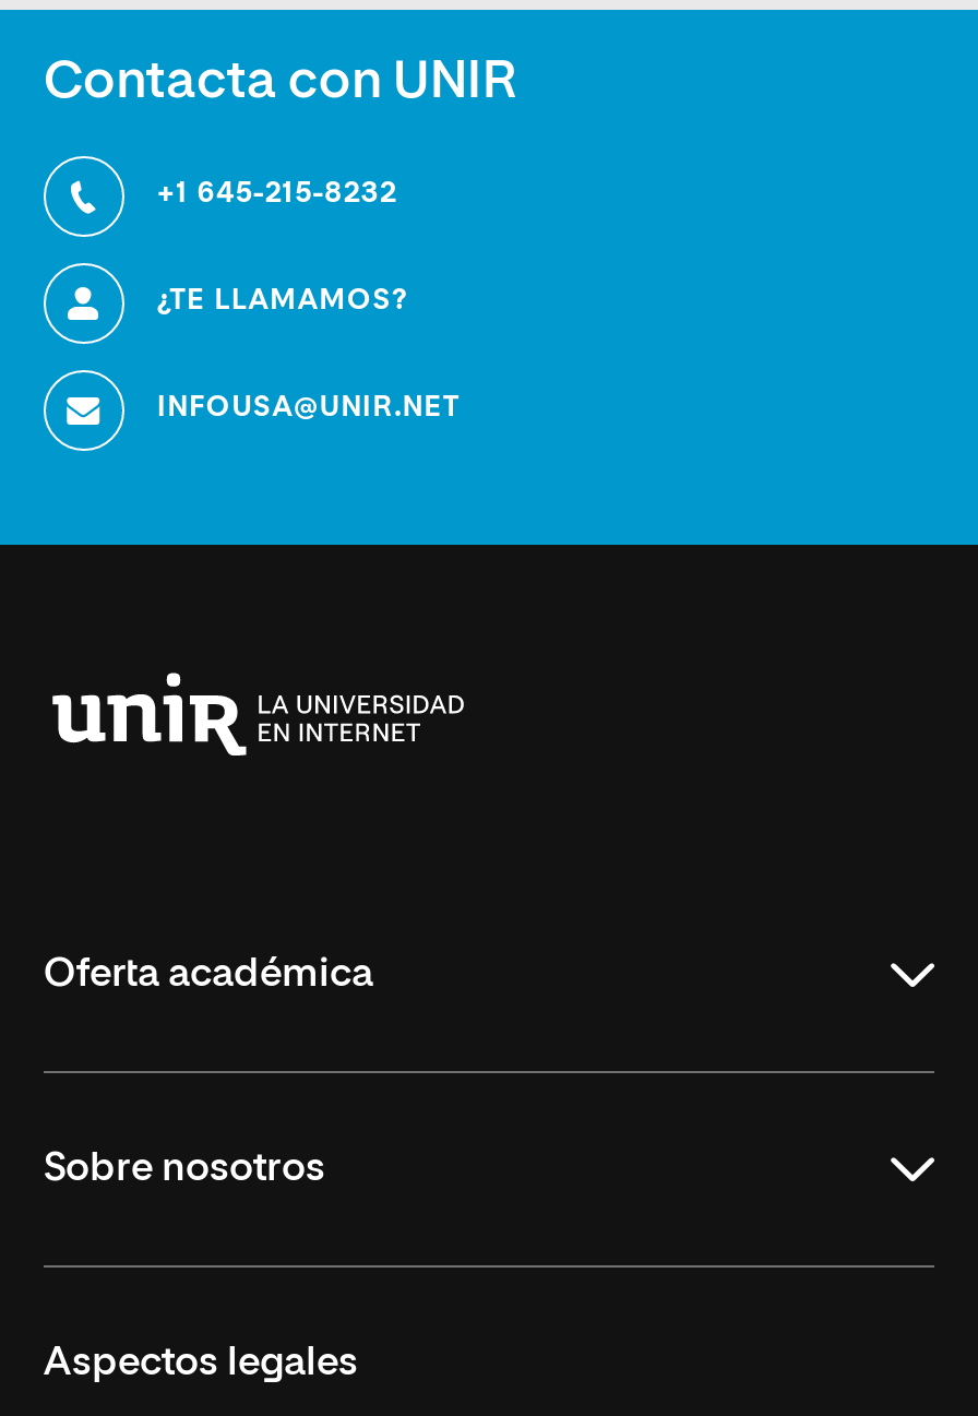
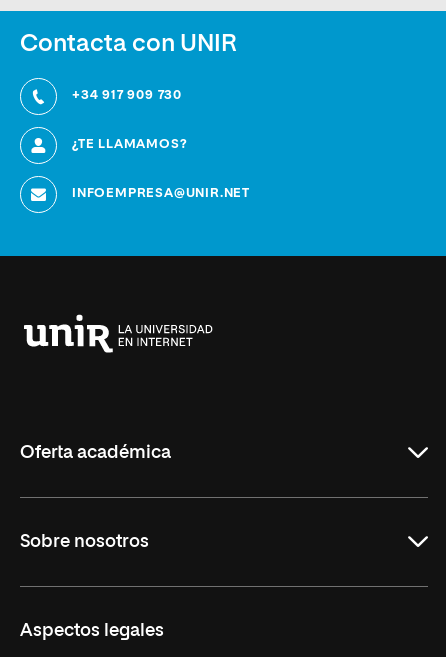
[157,180,397,209] +1 645-215-8232 -> [72,89,182,102] +34 917 909 730
[157,394,460,423] INFOUSA@UNIR.NET -> [72,187,250,200] INFOEMPRESA@UNIR.NET

